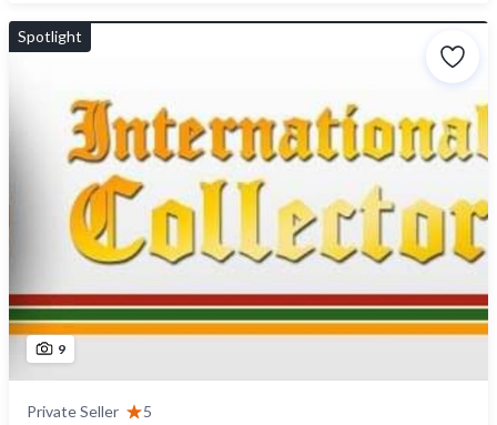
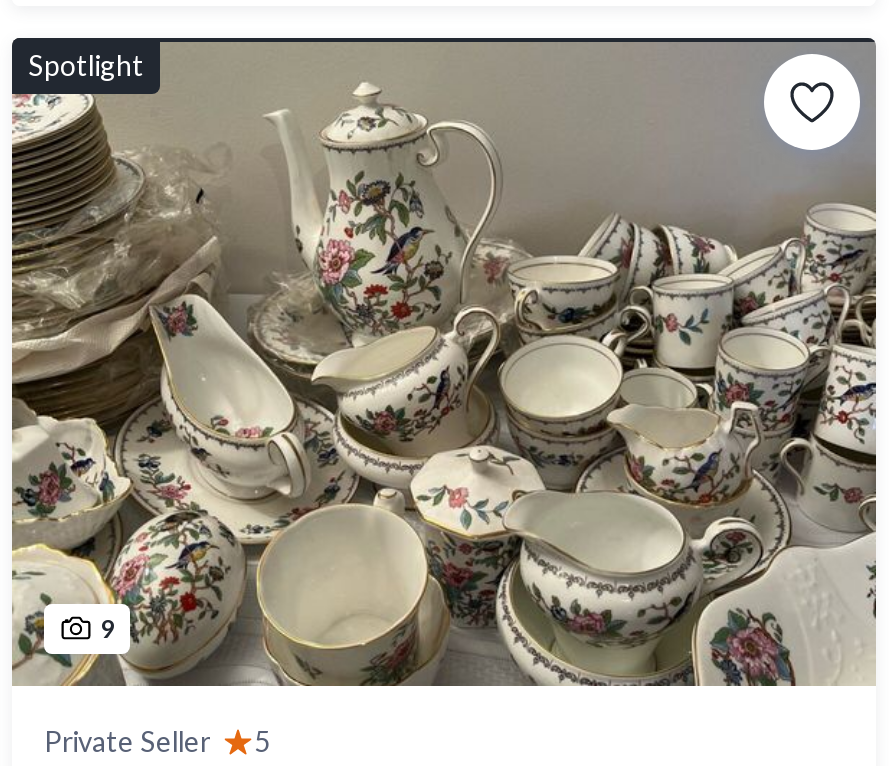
[8,23,489,381] [image] -> [10,40,878,688] [image]

